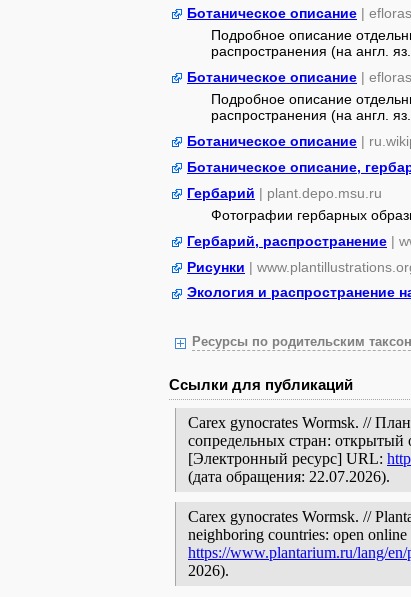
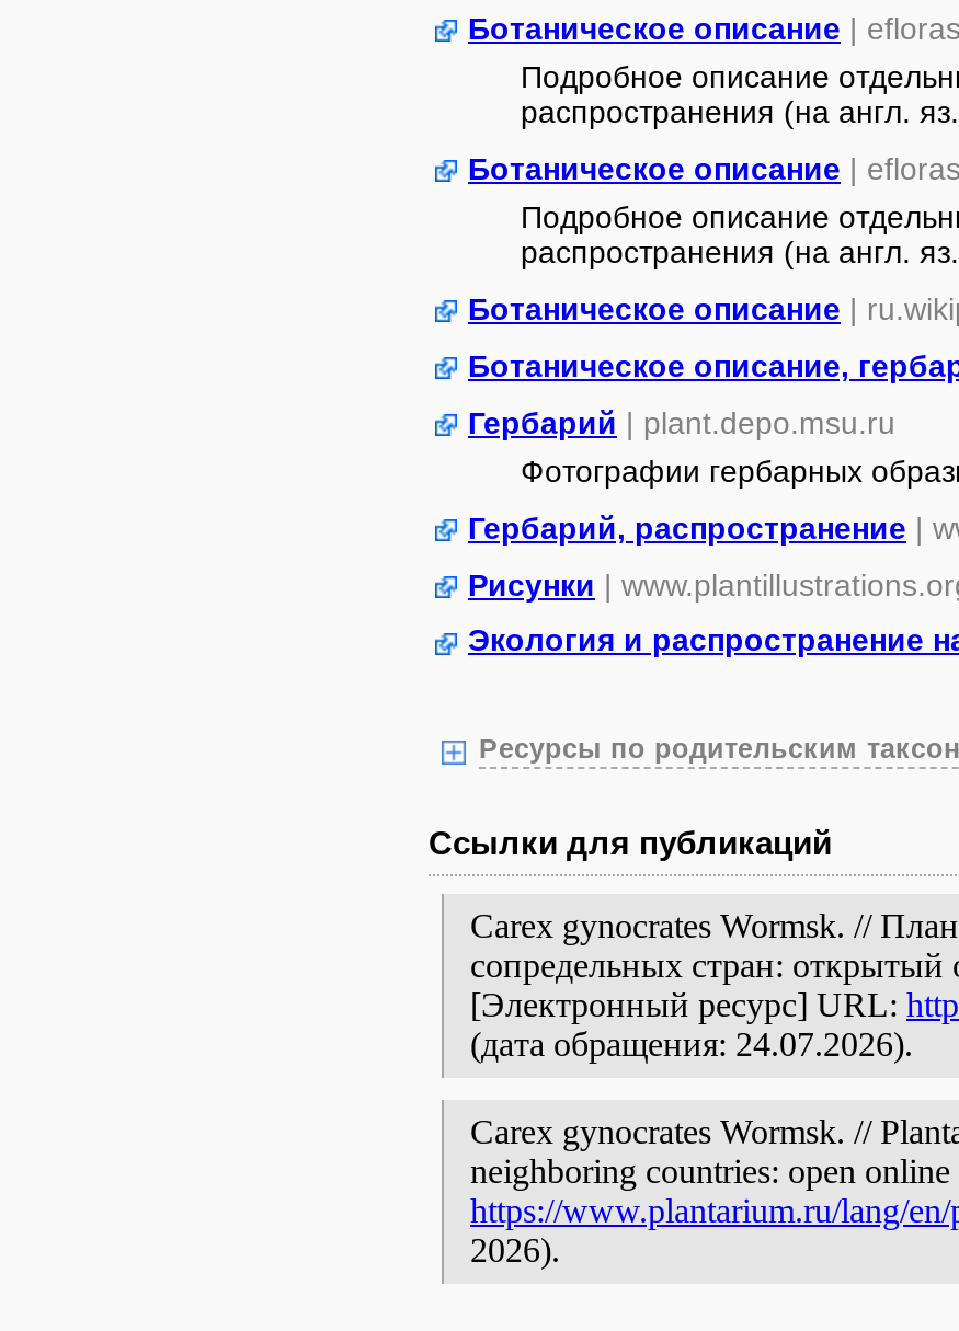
[188,468,390,485] (дата обращения: 22.07.2026). -> [470,1025,913,1063] (дата обращения: 24.07.2026).

